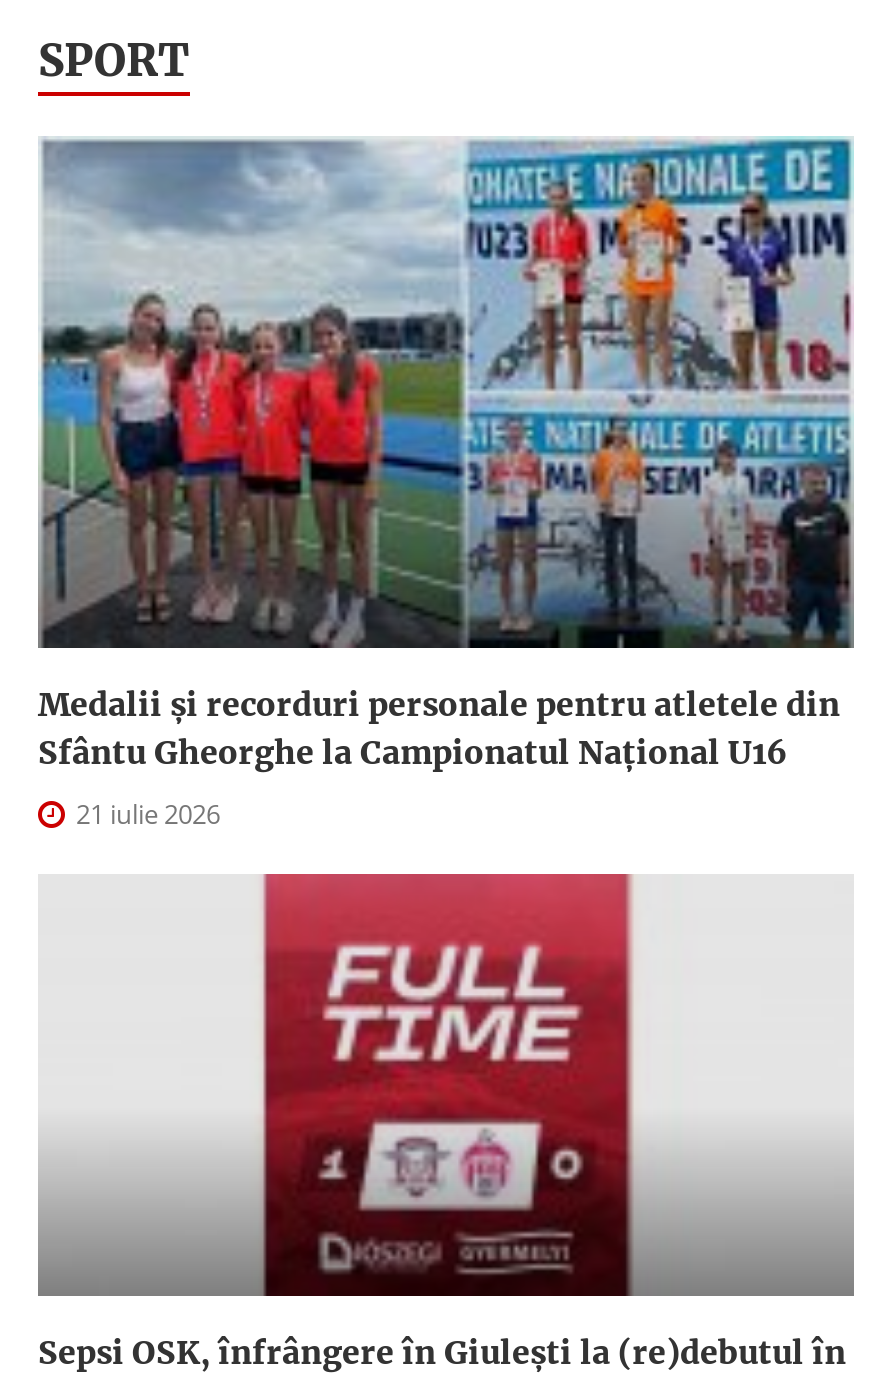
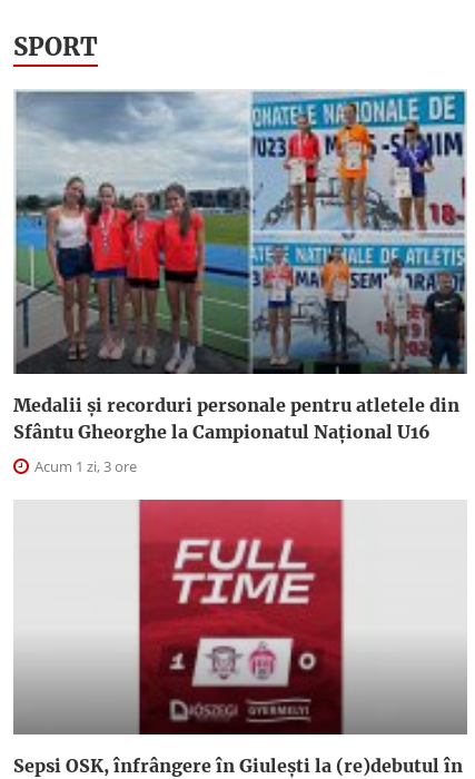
[70,796,220,832] 21 iulie 2026 -> [31,456,137,476] Acum 1 zi, 3 ore

